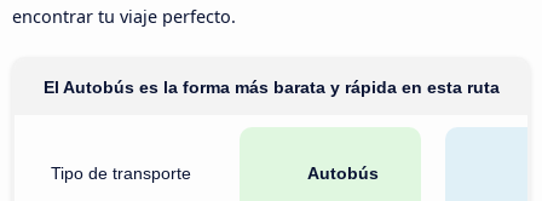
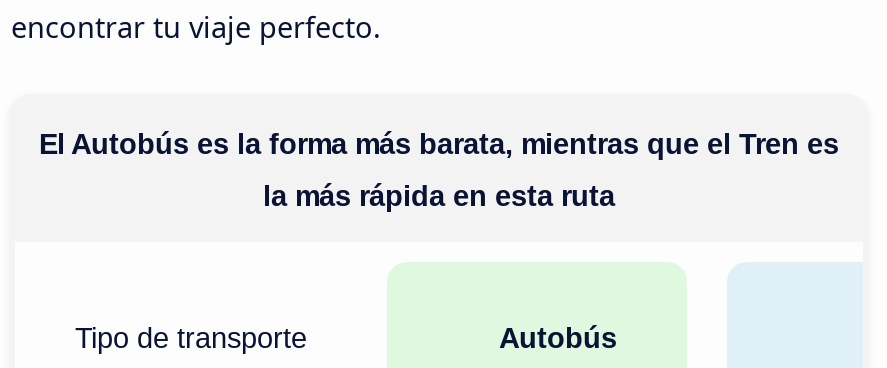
[43,77,499,97] El Autobús es la forma más barata y rápida en esta ruta -> [39,128,839,212] El Autobús es la forma más barata, mientras que el Tren es | la más rápida en esta ruta

